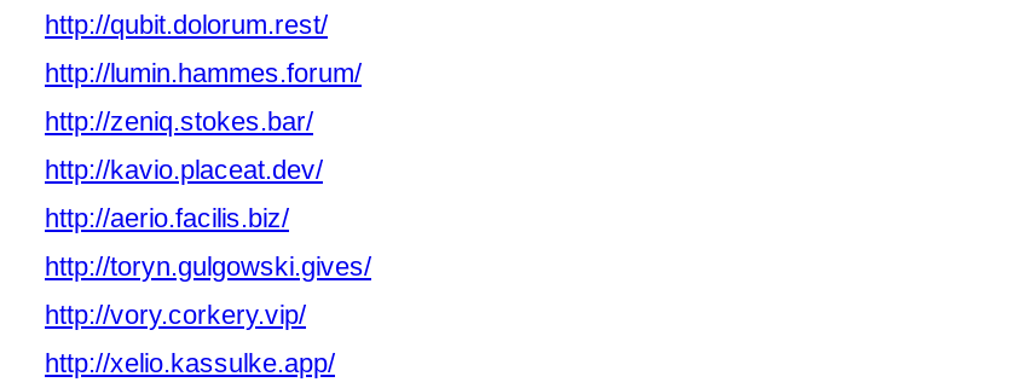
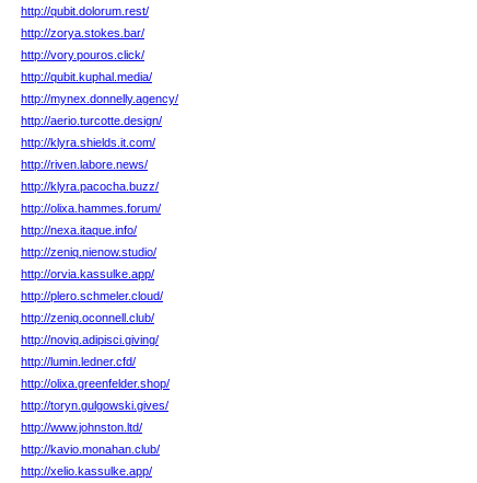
[45,58,362,232] http://lumin.hammes.forum/ | http://zeniq.stokes.bar/ | http://kavio.placeat.dev/ | http://aerio.facilis.biz/ -> [21,26,178,390] http://zorya.stokes.bar/ | http://vory.pouros.click/ | http://qubit.kuphal.media/ | http://mynex.donnelly.agency/ | http://aerio.turcotte.design/ | http://klyra.shields.it.com/ | http://riven.labore.news/ | http://klyra.pacocha.buzz/ | http://olixa.hammes.forum/ | http://nexa.itaque.info/ | http://zeniq.nienow.studio/ | http://orvia.kassulke.app/ | http://plero.schmeler.cloud/ | http://zeniq.oconnell.club/ | http://noviq.adipisci.giving/ | http://lumin.ledner.cfd/ | http://olixa.greenfelder.shop/
[45,300,306,329] http://vory.corkery.vip/ -> [21,421,160,456] http://www.johnston.ltd/ | http://kavio.monahan.club/

